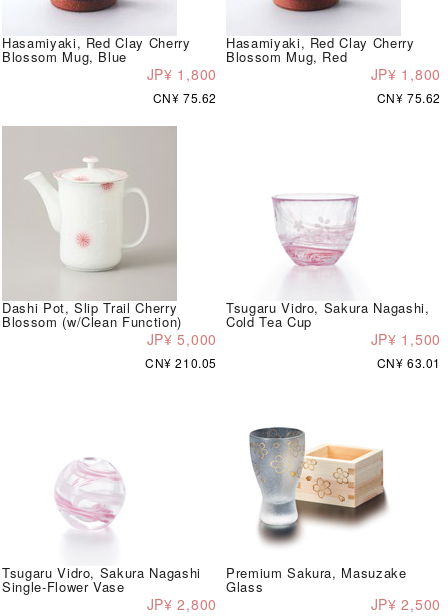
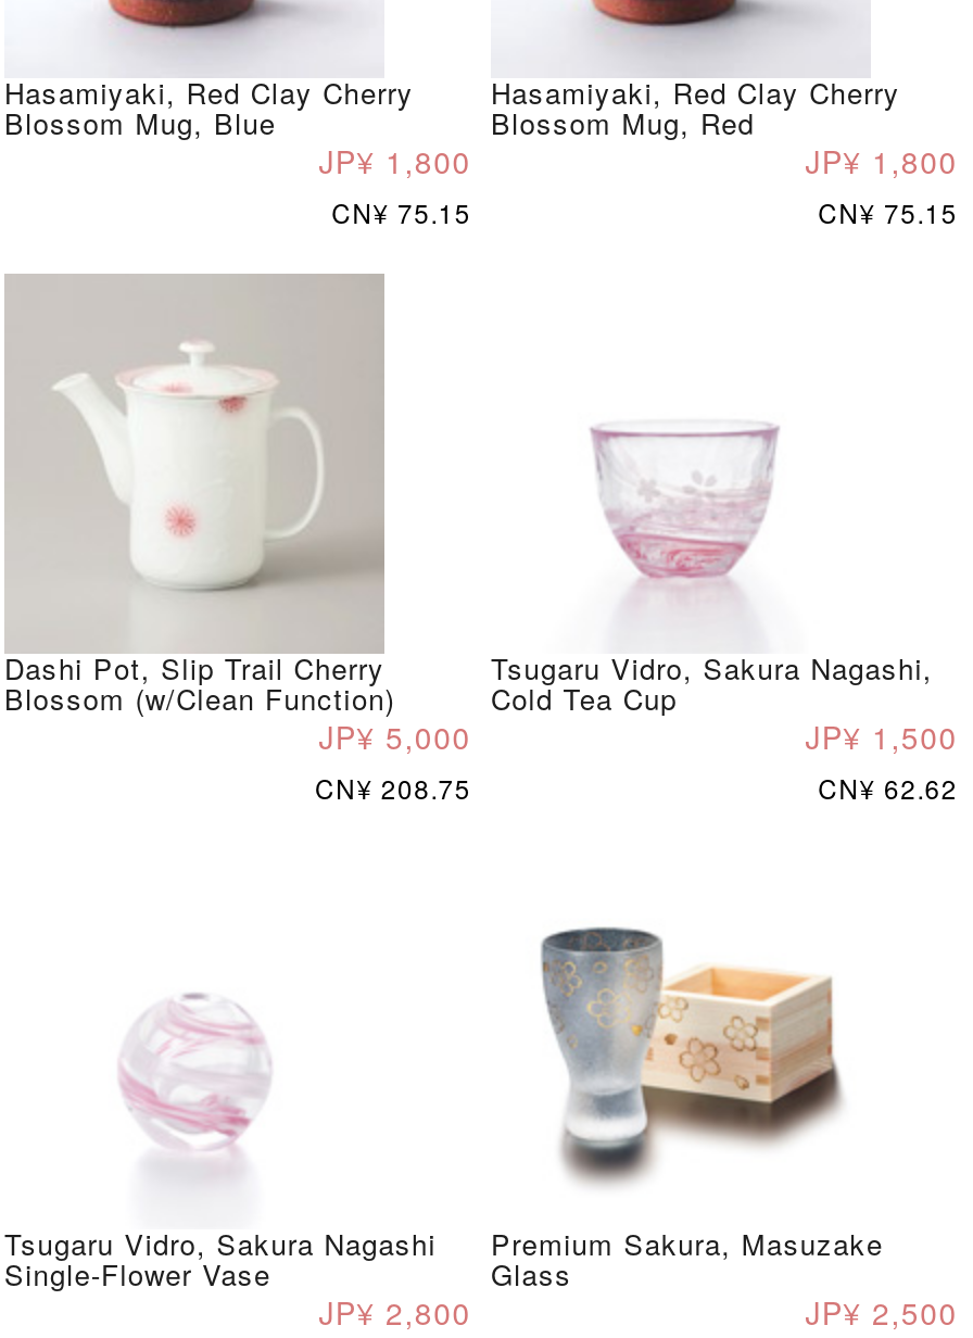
[153,88,217,105] CN¥ 75.62 -> [331,192,471,229] CN¥ 75.15
[377,88,441,105] CN¥ 75.62 -> [818,192,958,229] CN¥ 75.15
[145,353,217,370] CN¥ 210.05 -> [315,768,471,805] CN¥ 208.75
[377,353,441,370] CN¥ 63.01 -> [818,768,958,805] CN¥ 62.62

